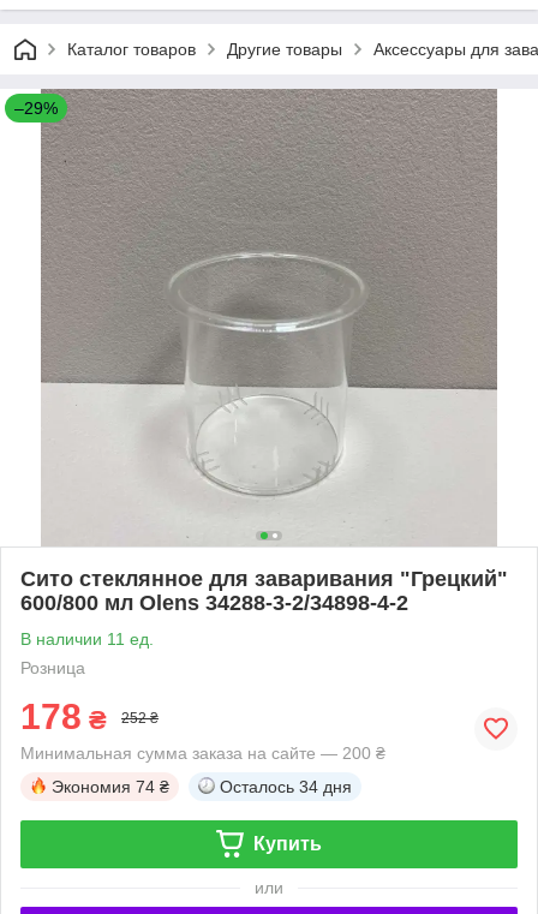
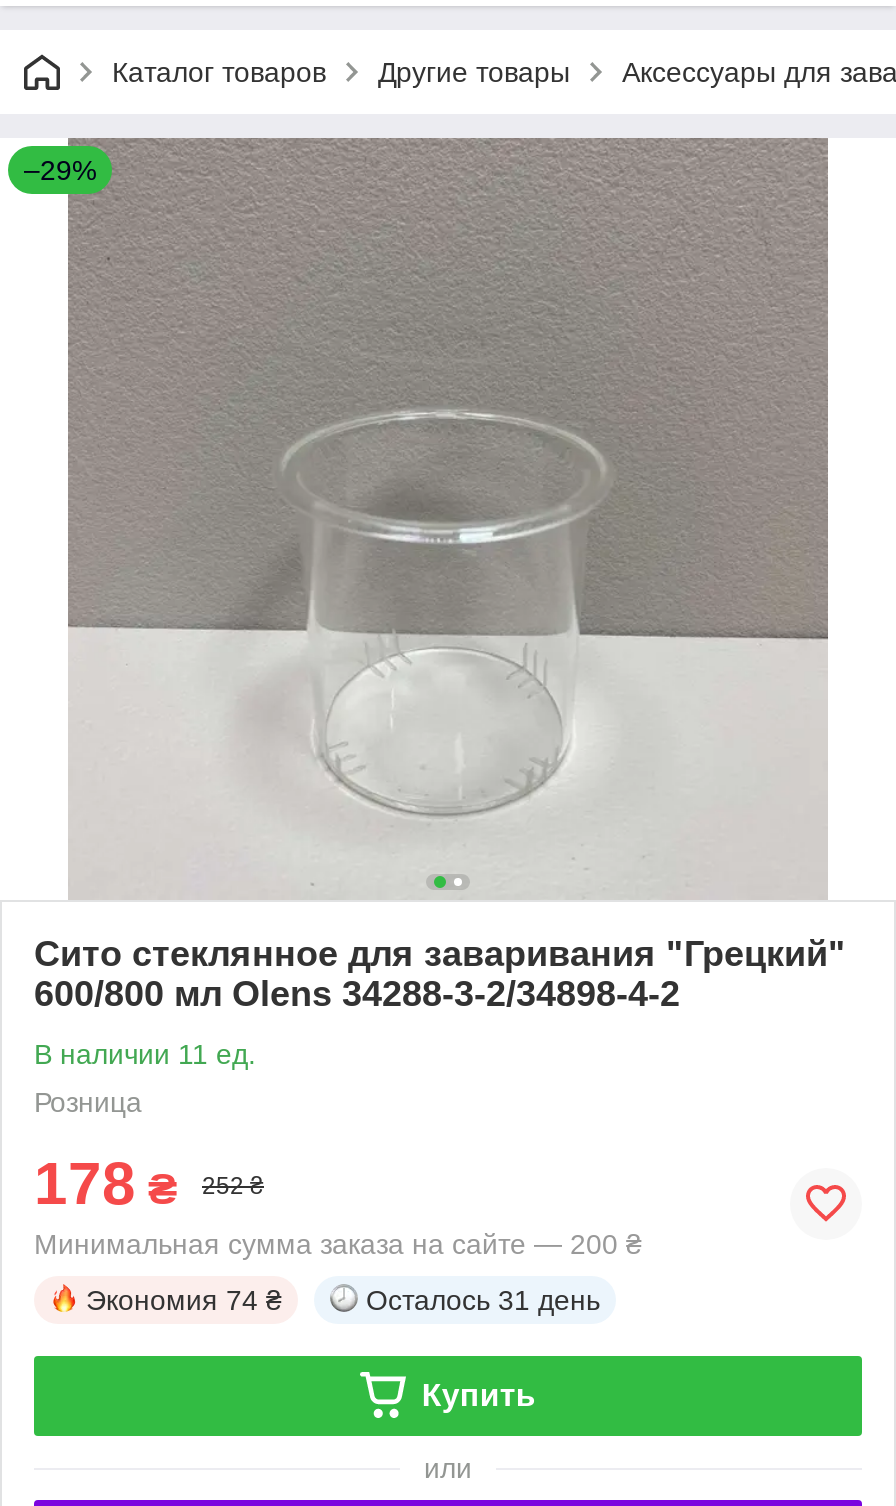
[220,777,352,796] Осталось 34 дня -> [366,1284,600,1316] Осталось 31 день

